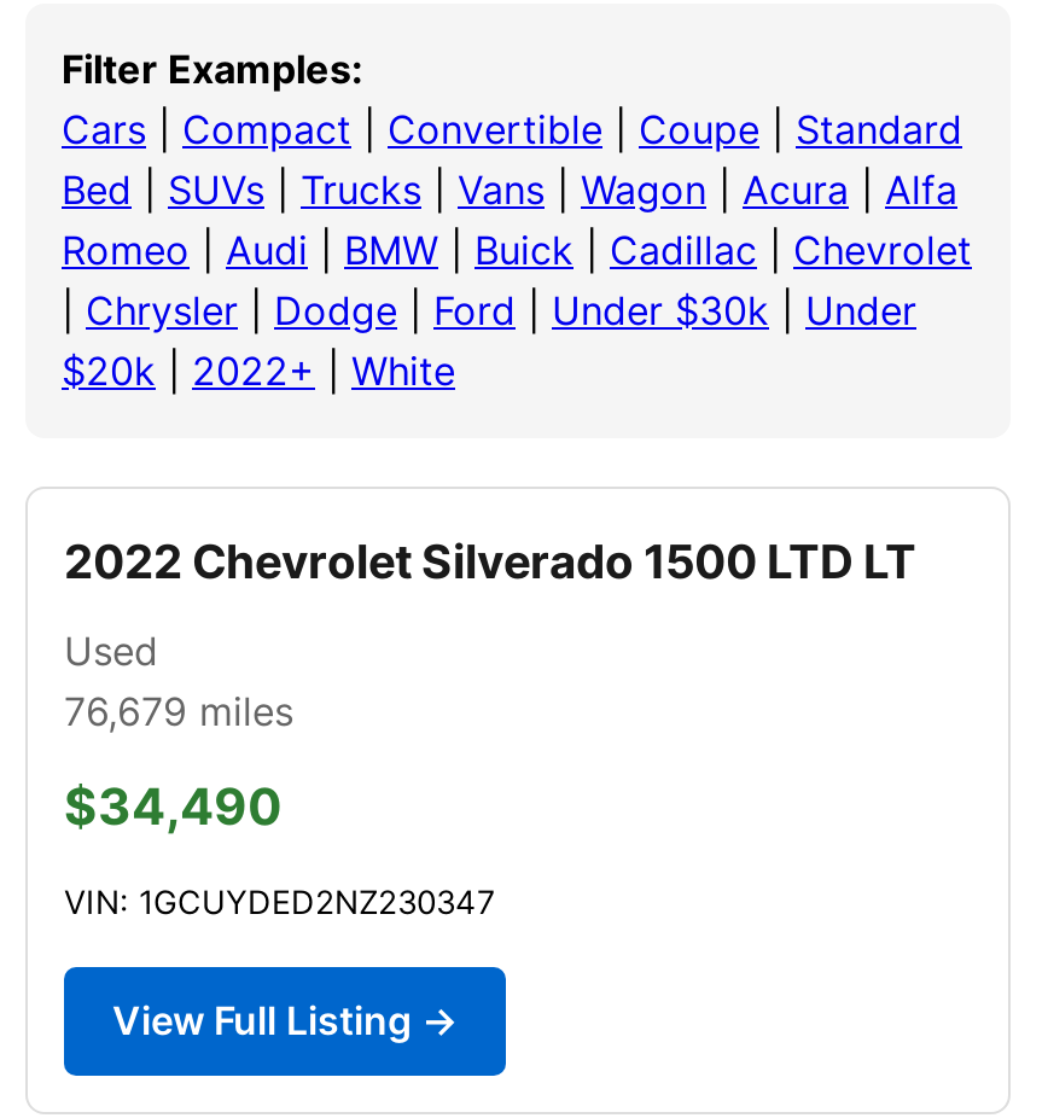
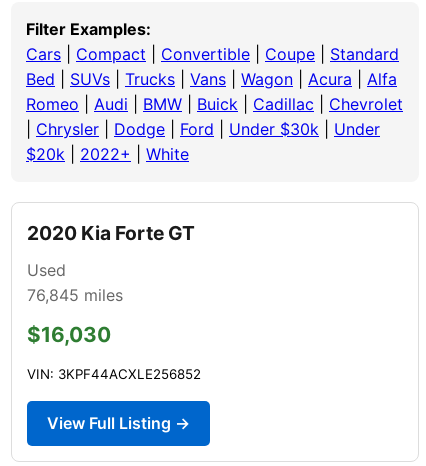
[64,532,916,590] 2022 Chevrolet Silverado 1500 LTD LT -> [27,221,195,245] 2020 Kia Forte GT
[64,687,293,735] 76,679 miles -> [27,285,123,305] 76,845 miles
[64,776,281,836] $34,490 -> [27,322,111,347] $16,030
[64,882,496,921] VIN: 1GCUYDED2NZ230347 -> [27,366,201,382] VIN: 3KPF44ACXLE256852

